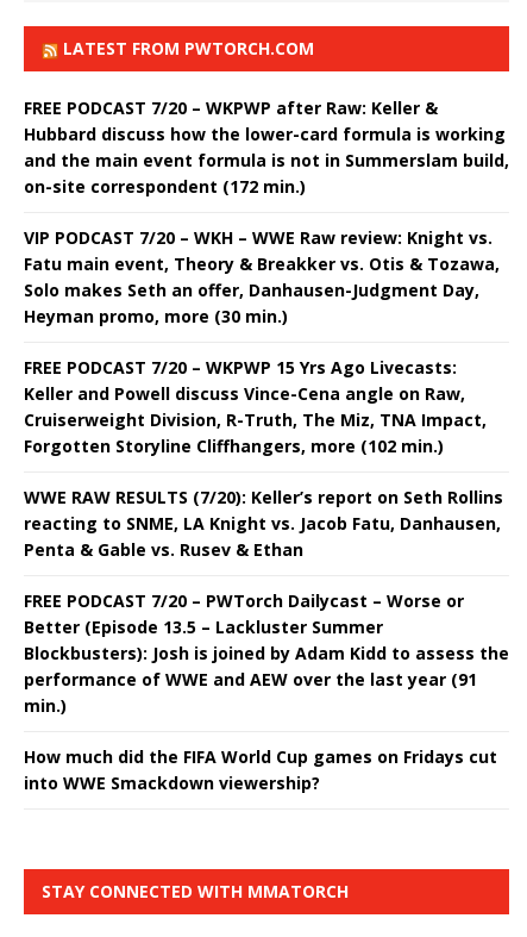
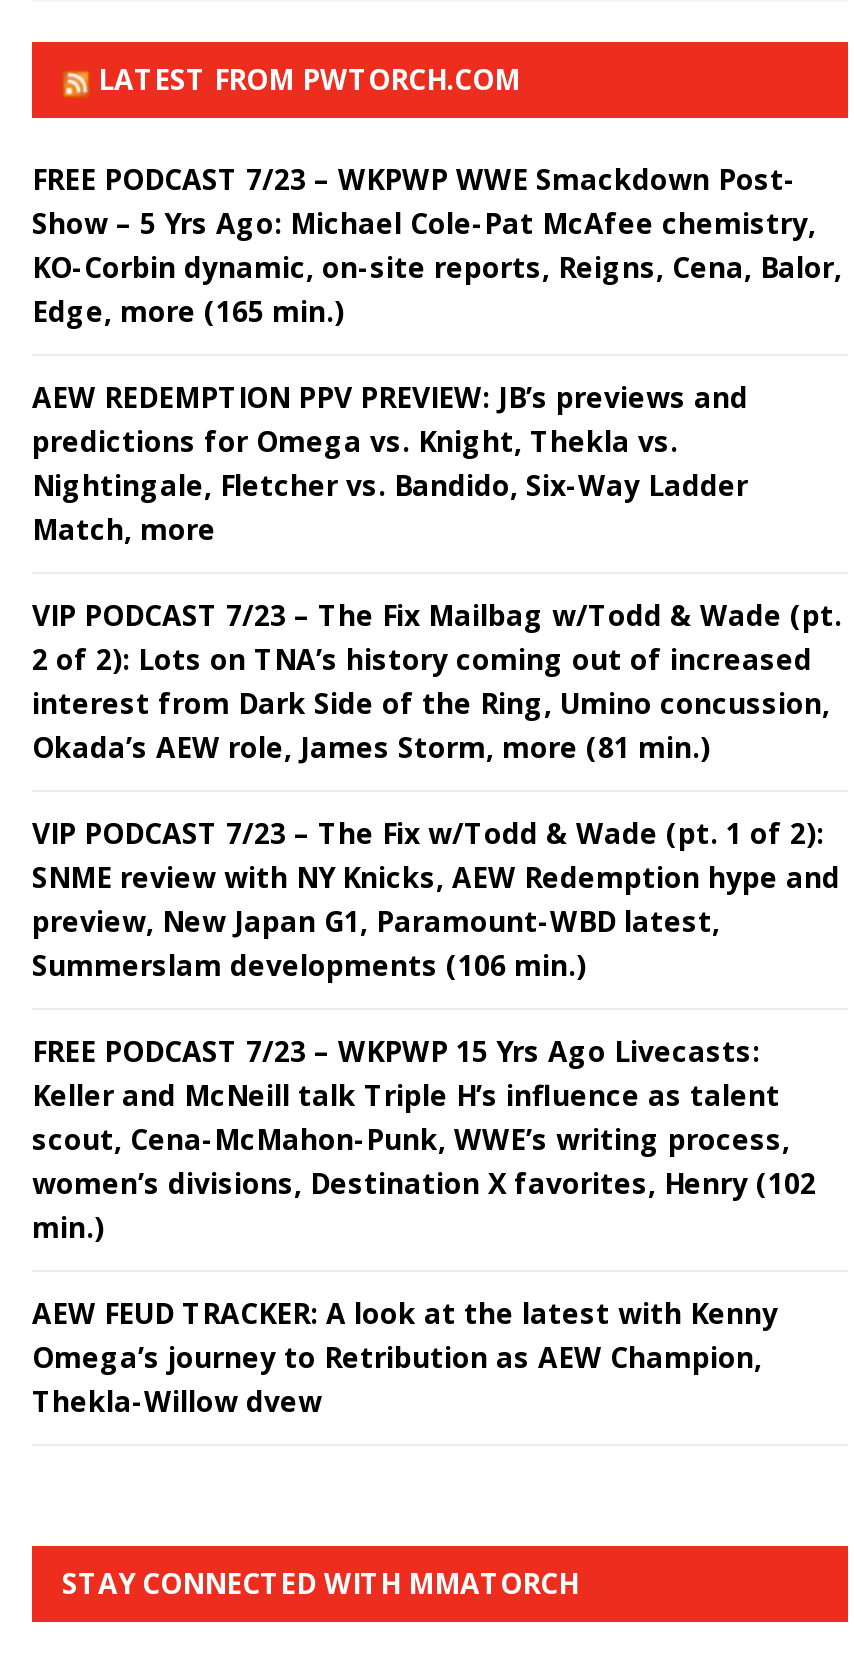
[24,96,509,197] FREE PODCAST 7/20 – WKPWP after Raw: Keller & | Hubbard discuss how the lower-card formula is working | and the main event formula is not in Summerslam build, | on-site correspondent (172 min.) -> [32,159,842,329] FREE PODCAST 7/23 – WKPWP WWE Smackdown Post- | Show – 5 Yrs Ago: Michael Cole-Pat McAfee chemistry, | KO-Corbin dynamic, on-site reports, Reigns, Cena, Balor, | Edge, more (165 min.)
[24,226,500,327] VIP PODCAST 7/20 – WKH – WWE Raw review: Knight vs. | Fatu main event, Theory & Breakker vs. Otis & Tozawa, | Solo makes Seth an offer, Danhausen-Judgment Day, | Heyman promo, more (30 min.) -> [32,377,748,547] AEW REDEMPTION PPV PREVIEW: JB’s previews and | predictions for Omega vs. Knight, Thekla vs. | Nightingale, Fletcher vs. Bandido, Six-Way Ladder | Match, more
[24,355,487,457] FREE PODCAST 7/20 – WKPWP 15 Yrs Ago Livecasts: | Keller and Powell discuss Vince-Cena angle on Raw, | Cruiserweight Division, R-Truth, The Miz, TNA Impact, | Forgotten Storyline Cliffhangers, more (102 min.) -> [32,595,842,765] VIP PODCAST 7/23 – The Fix Mailbag w/Todd & Wade (pt. | 2 of 2): Lots on TNA’s history coming out of increased | interest from Dark Side of the Ring, Umino concussion, | Okada’s AEW role, James Storm, more (81 min.)
[24,485,503,560] WWE RAW RESULTS (7/20): Keller’s report on Seth Rollins | reacting to SNME, LA Knight vs. Jacob Fatu, Danhausen, | Penta & Gable vs. Rusev & Ethan -> [32,813,840,983] VIP PODCAST 7/23 – The Fix w/Todd & Wade (pt. 1 of 2): | SNME review with NY Knicks, AEW Redemption hype and | preview, New Japan G1, Paramount-WBD latest, | Summerslam developments (106 min.)
[24,589,509,690] FREE PODCAST 7/20 – PWTorch Dailycast – Worse or | Better (Episode 13.5 – Lackluster Summer | Blockbusters): Josh is joined by Adam Kidd to assess the | performance of WWE and AEW over the last year (91 -> [32,1031,816,1201] FREE PODCAST 7/23 – WKPWP 15 Yrs Ago Livecasts: | Keller and McNeill talk Triple H’s influence as talent | scout, Cena-McMahon-Punk, WWE’s writing process, | women’s divisions, Destination X favorites, Henry (102
[24,745,497,794] How much did the FIFA World Cup games on Fridays cut | into WWE Smackdown viewership? -> [32,1293,778,1419] AEW FEUD TRACKER: A look at the latest with Kenny | Omega’s journey to Retribution as AEW Champion, | Thekla-Willow dvew

